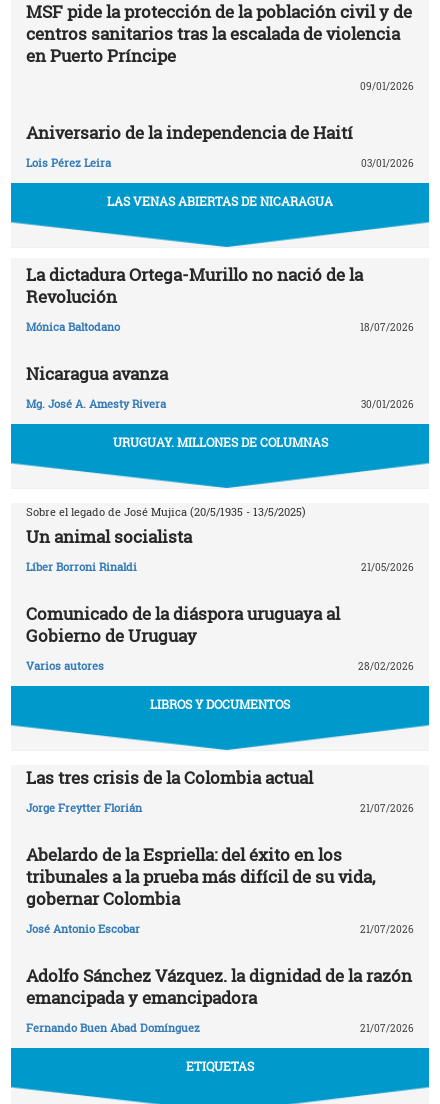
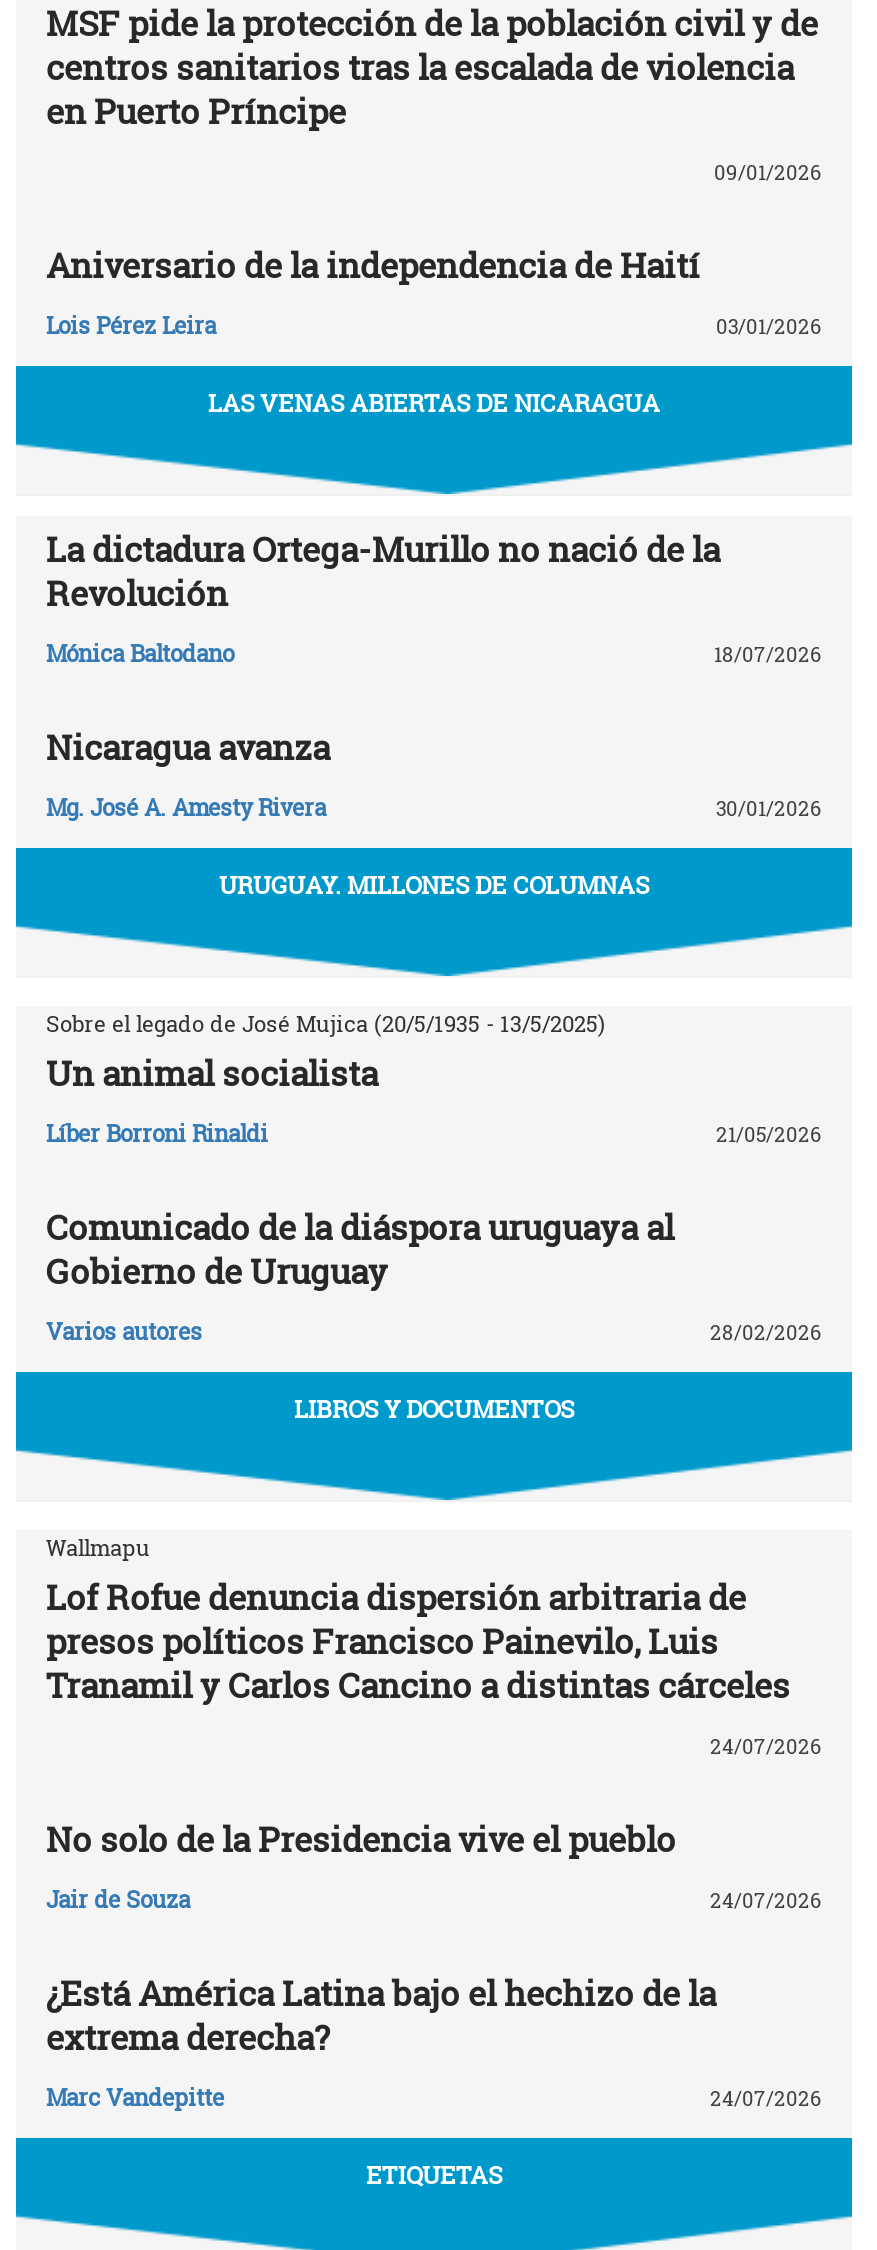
[26,766,313,789] Las tres crisis de la Colombia actual -> [46,1532,790,1708] Wallmapu | Lof Rofue denuncia dispersión arbitraria de | presos políticos Francisco Painevilo, Luis | Tranamil y Carlos Cancino a distintas cárceles
[26,800,414,815] Jorge Freytter Florián | 21/07/2026 -> [710,1733,822,1759] 24/07/2026
[26,843,375,910] Abelardo de la Espriella: del éxito en los | tribunales a la prueba más difícil de su vida, | gobernar Colombia -> [46,1816,676,1862] No solo de la Presidencia vive el pueblo
[26,921,414,936] José Antonio Escobar | 21/07/2026 -> [46,1883,822,1913] Jair de Souza | 24/07/2026
[26,964,412,1009] Adolfo Sánchez Vázquez. la dignidad de la razón | emancipada y emancipadora -> [46,1970,716,2060] ¿Está América Latina bajo el hechizo de la | extrema derecha?
[26,1020,414,1035] Fernando Buen Abad Domínguez | 21/07/2026 -> [46,2081,822,2111] Marc Vandepitte | 24/07/2026

